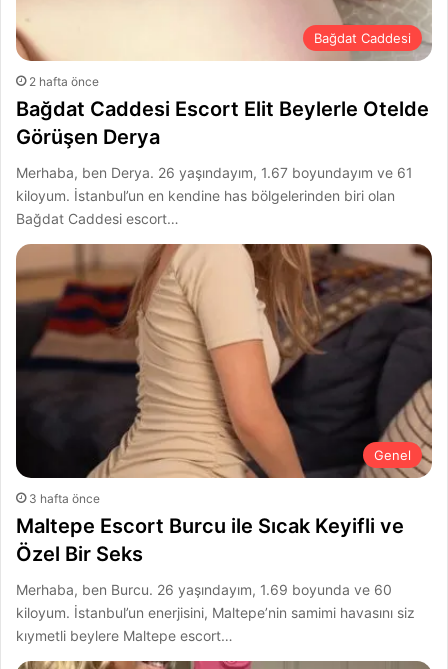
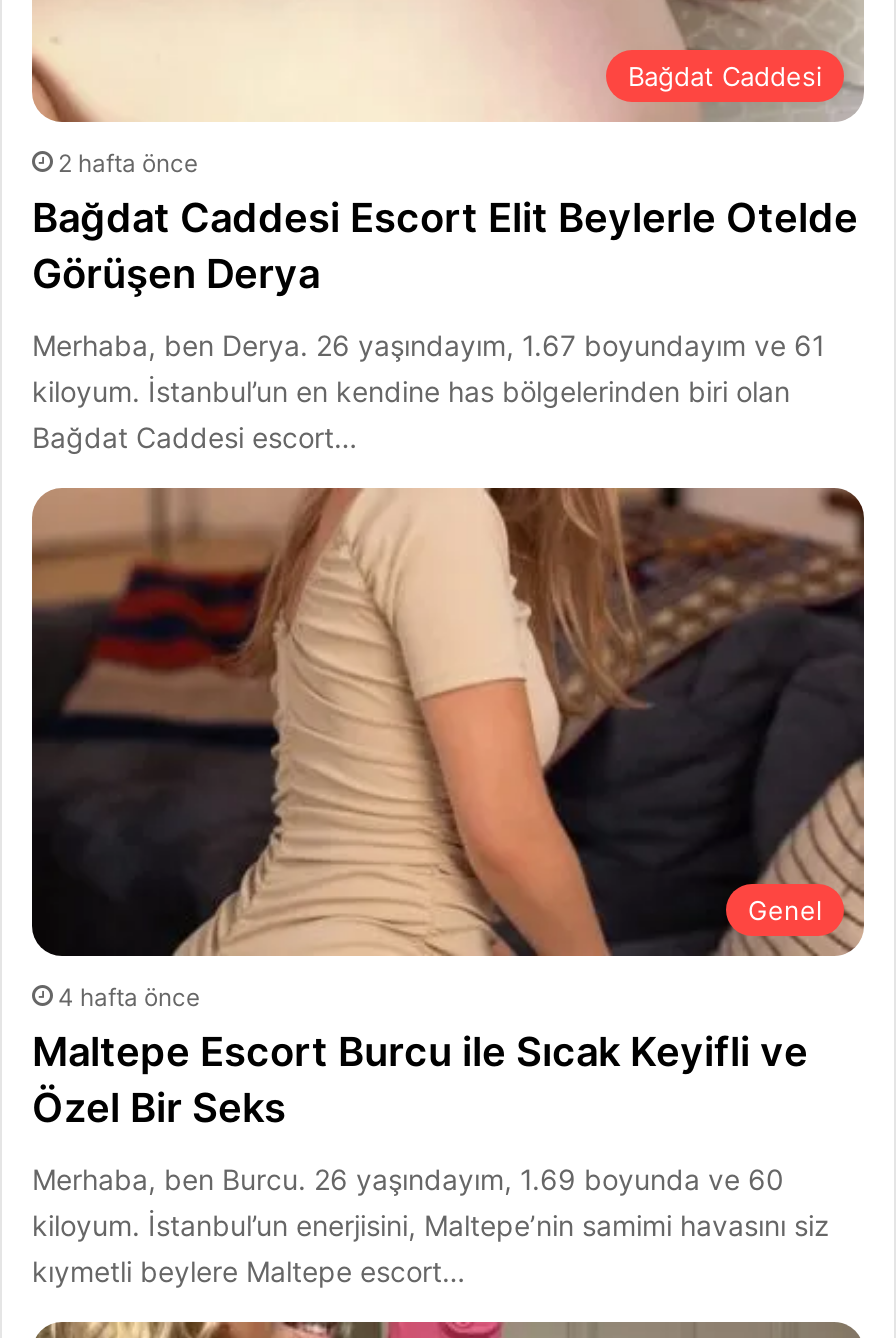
[29,491,100,506] 3 hafta önce -> [58,982,200,1012] 4 hafta önce

